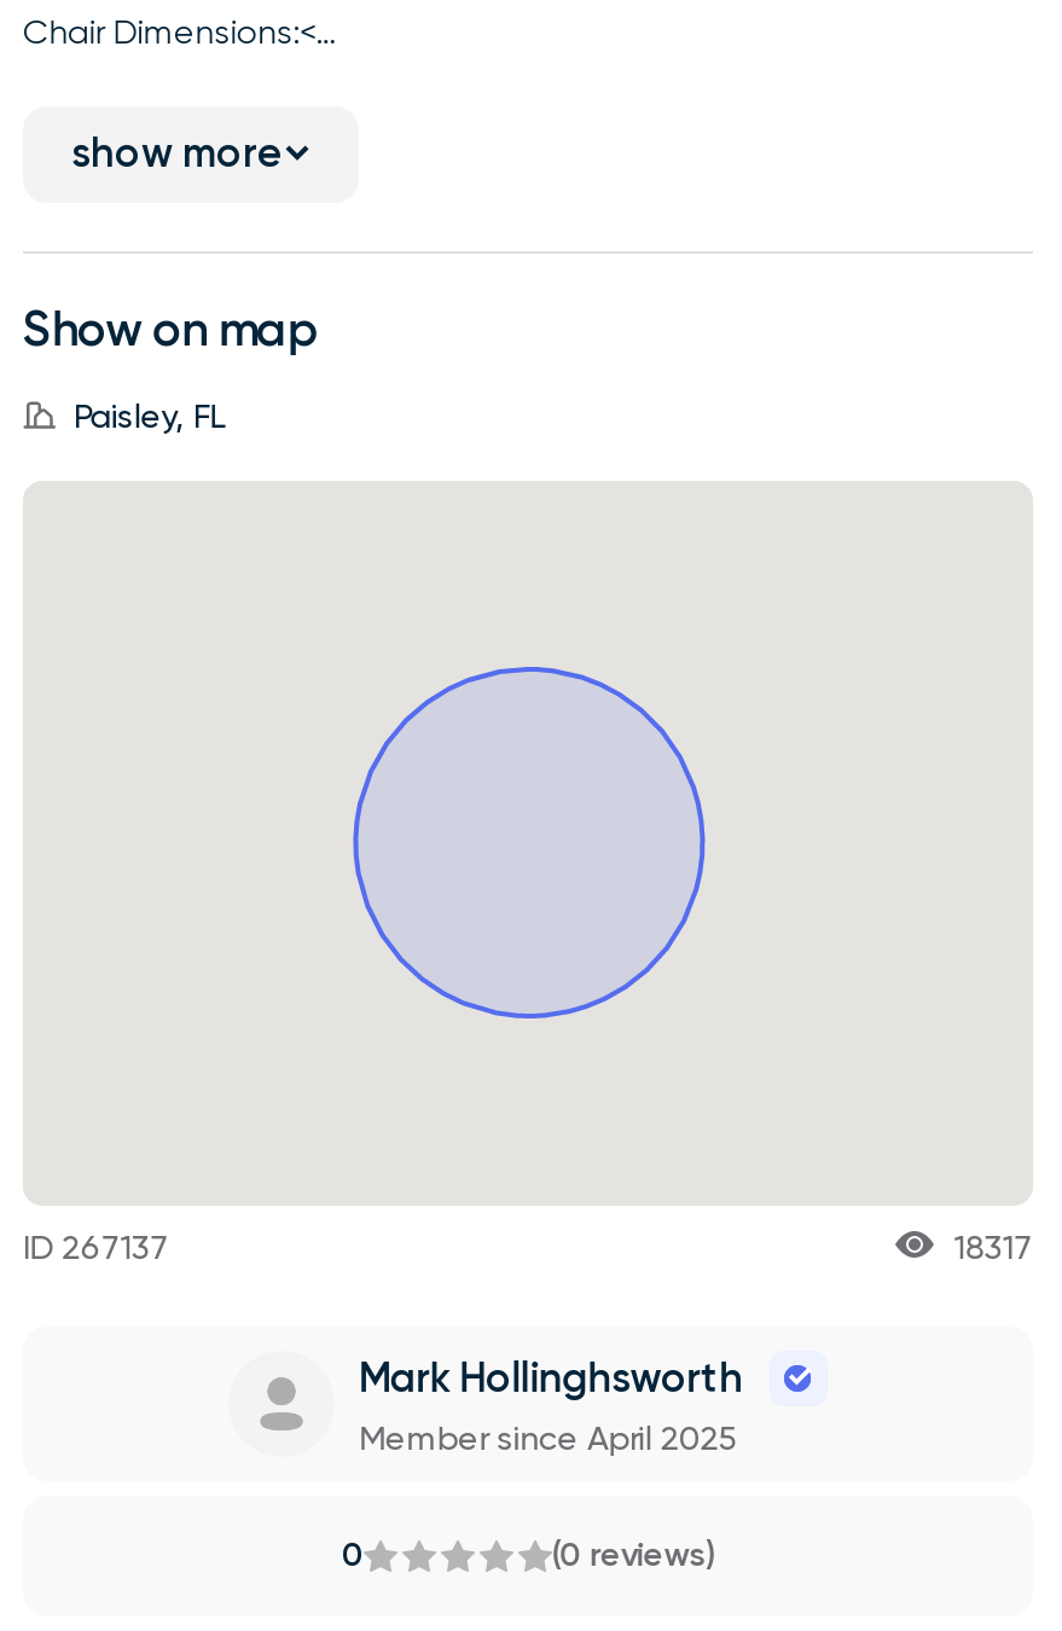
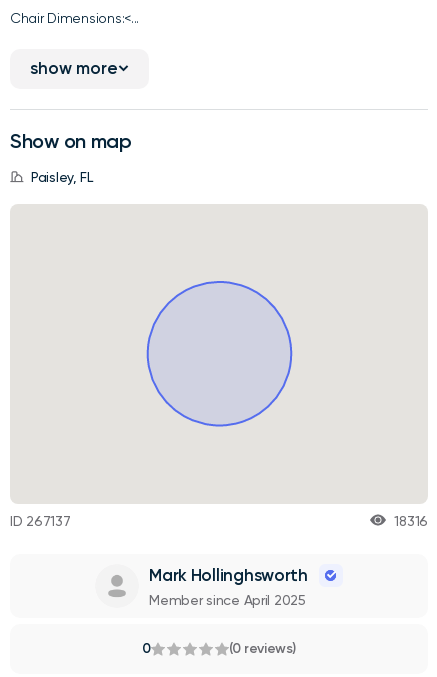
[954,1227,1033,1266] 18317 -> [394,513,428,529] 18316

